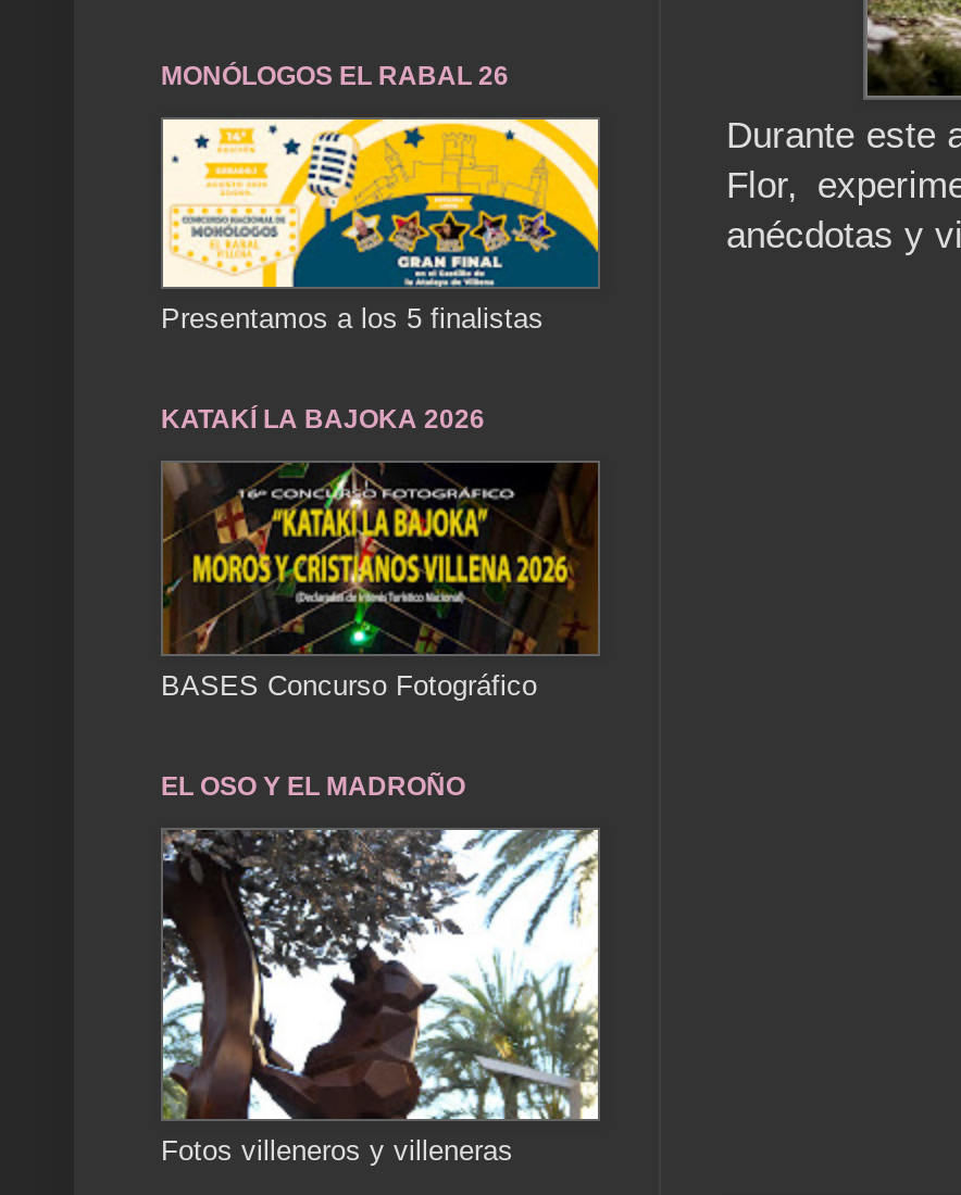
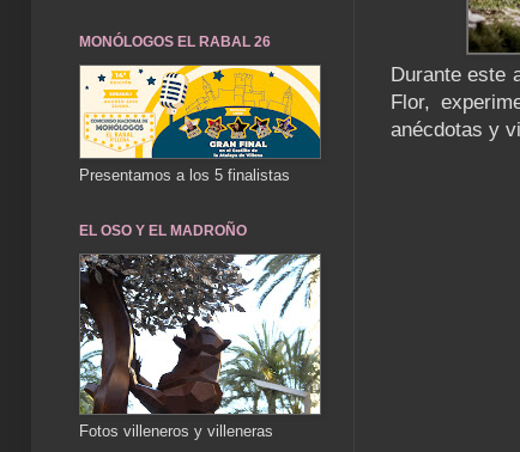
[161,405,485,435] KATAKÍ LA BAJOKA 2026 -> none
[161,465,598,702] [image] | BASES Concurso Fotográfico -> none

